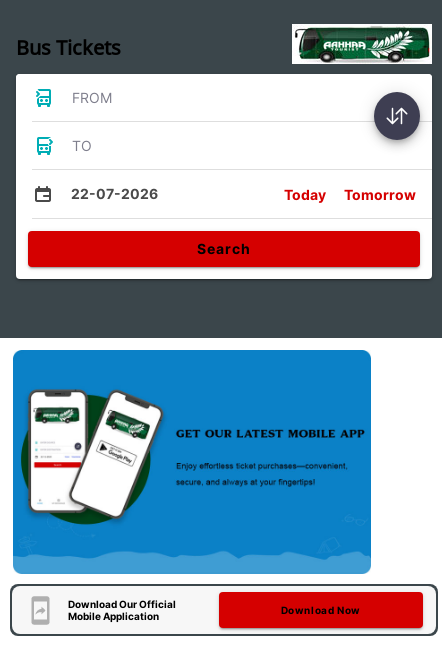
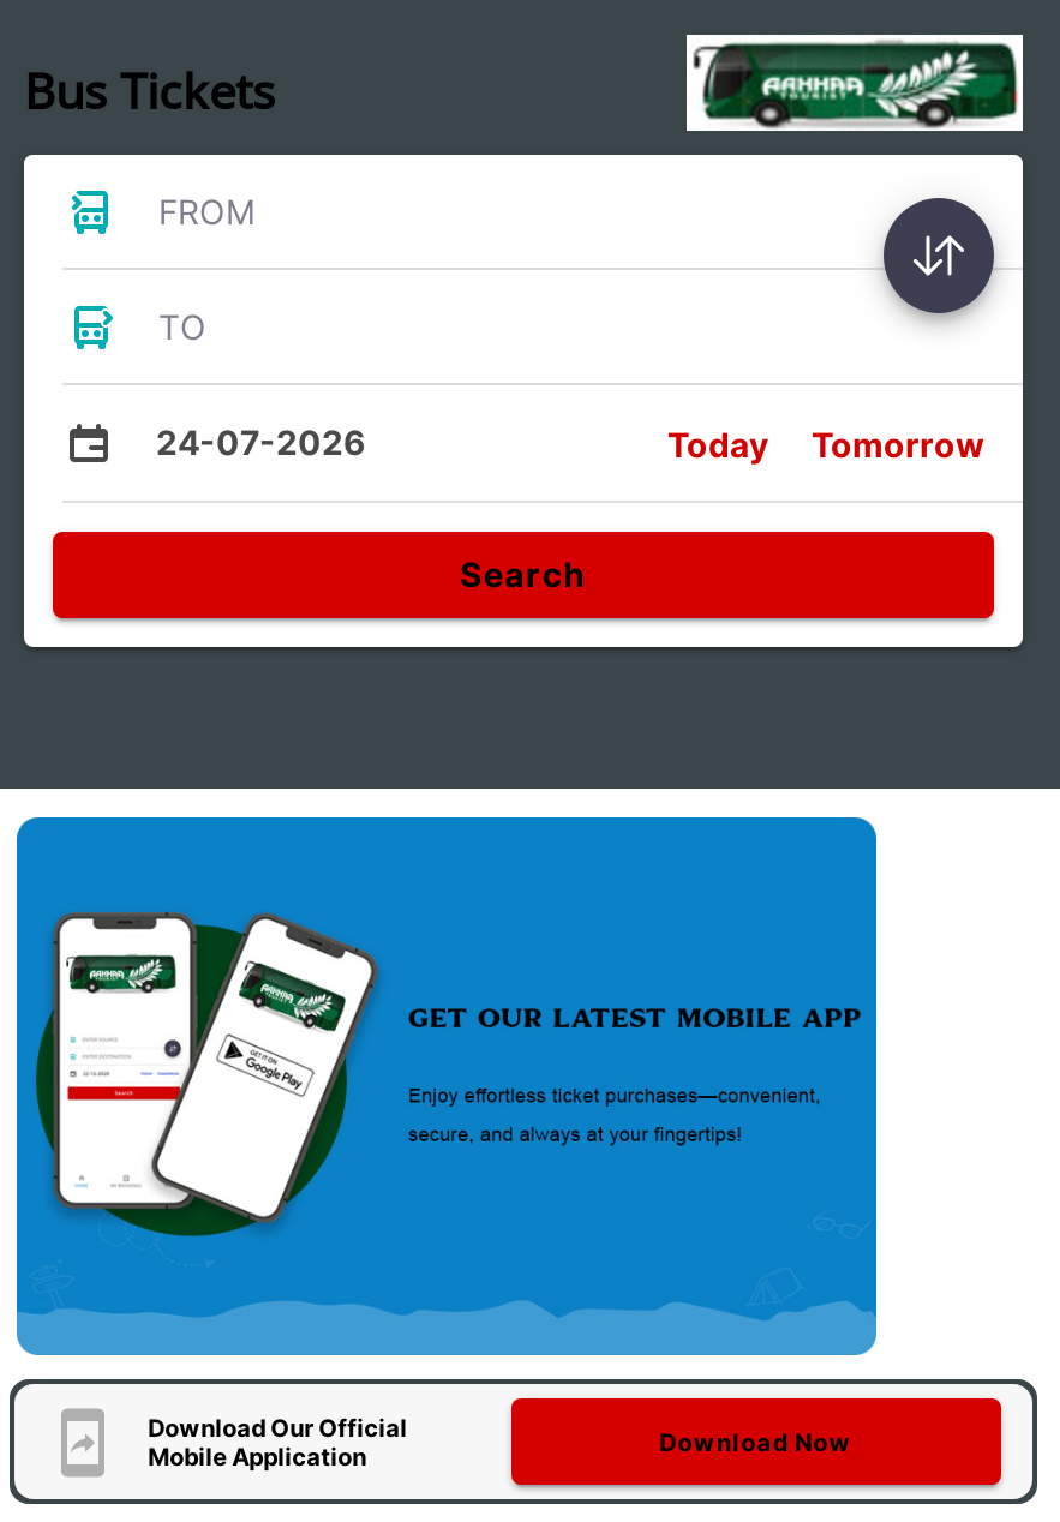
[71,185,158,202] 22-07-2026 -> [156,421,365,462] 24-07-2026

